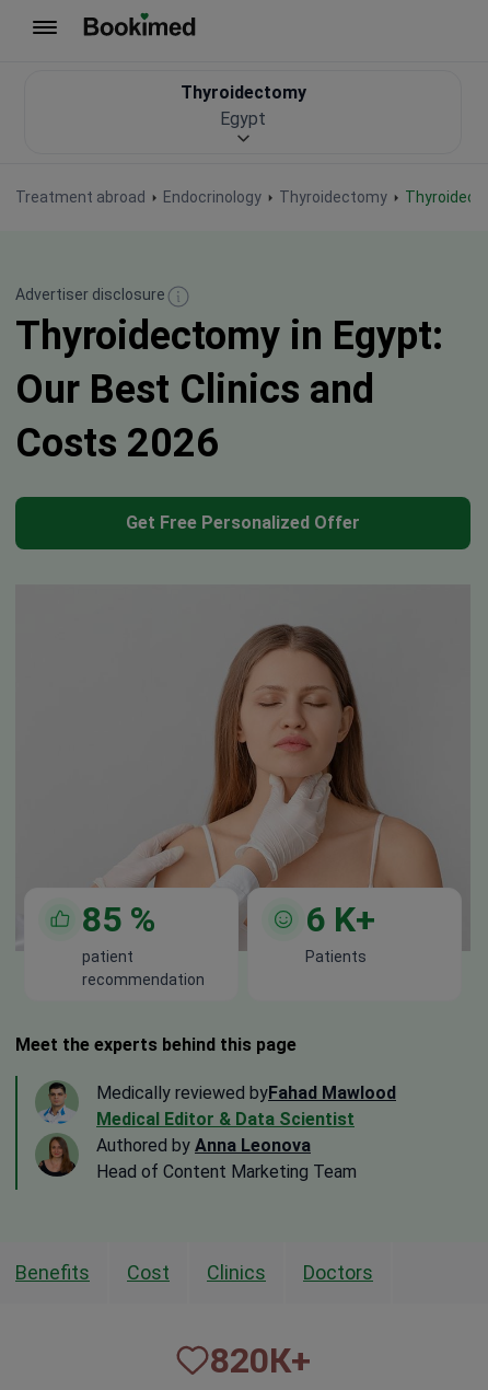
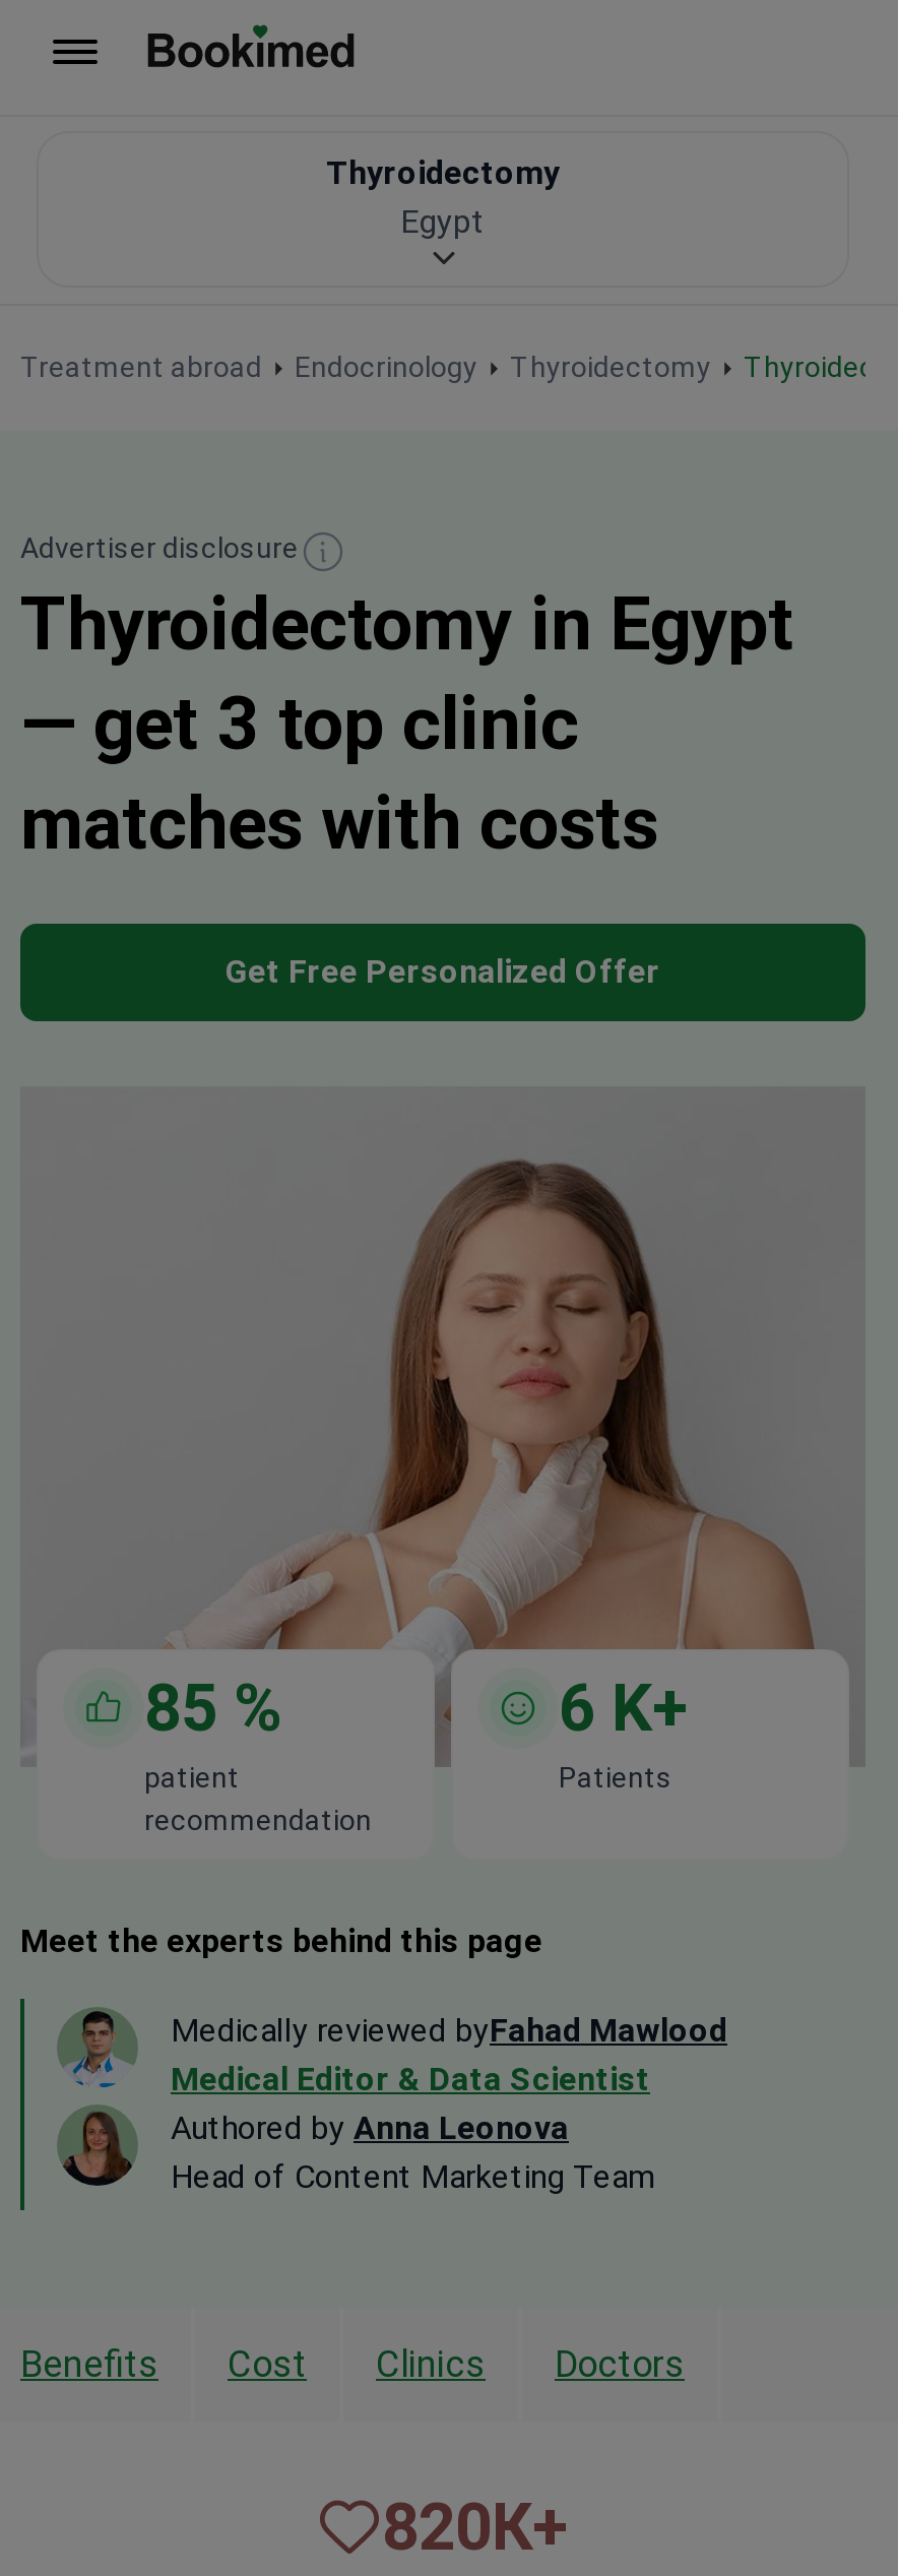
[15,313,443,466] Thyroidectomy in Egypt: | Our Best Clinics and | Costs 2026 -> [20,582,794,867] Thyroidectomy in Egypt | — get 3 top clinic | matches with costs

